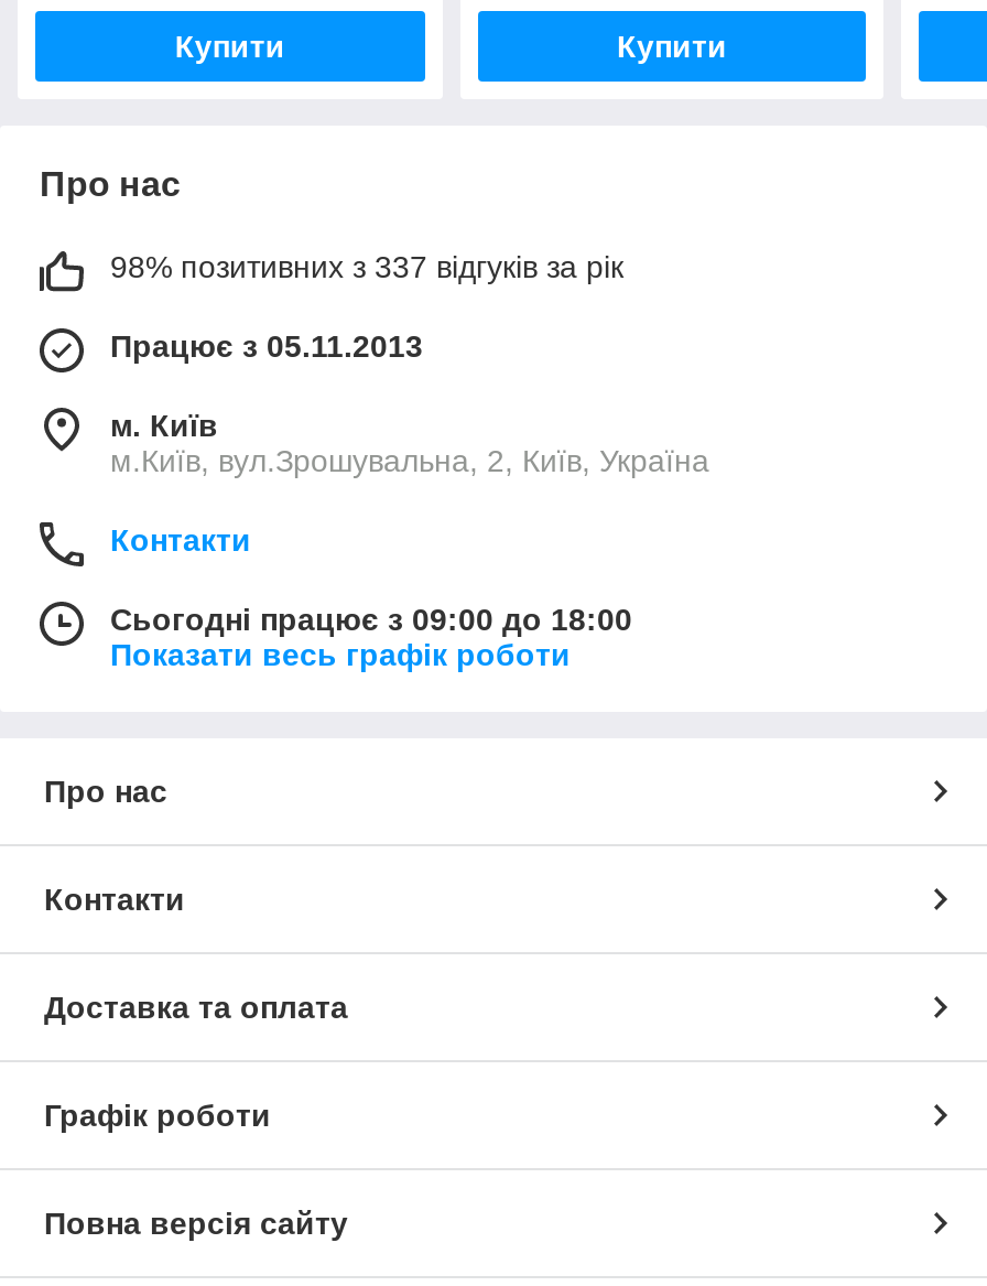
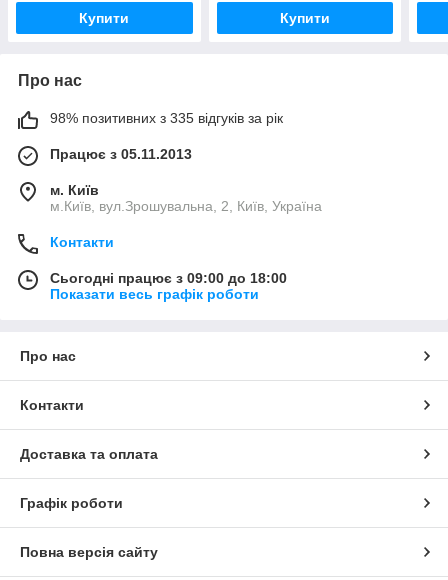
[110,249,623,284] 98% позитивних з 337 відгуків за рік -> [50,110,283,126] 98% позитивних з 335 відгуків за рік

